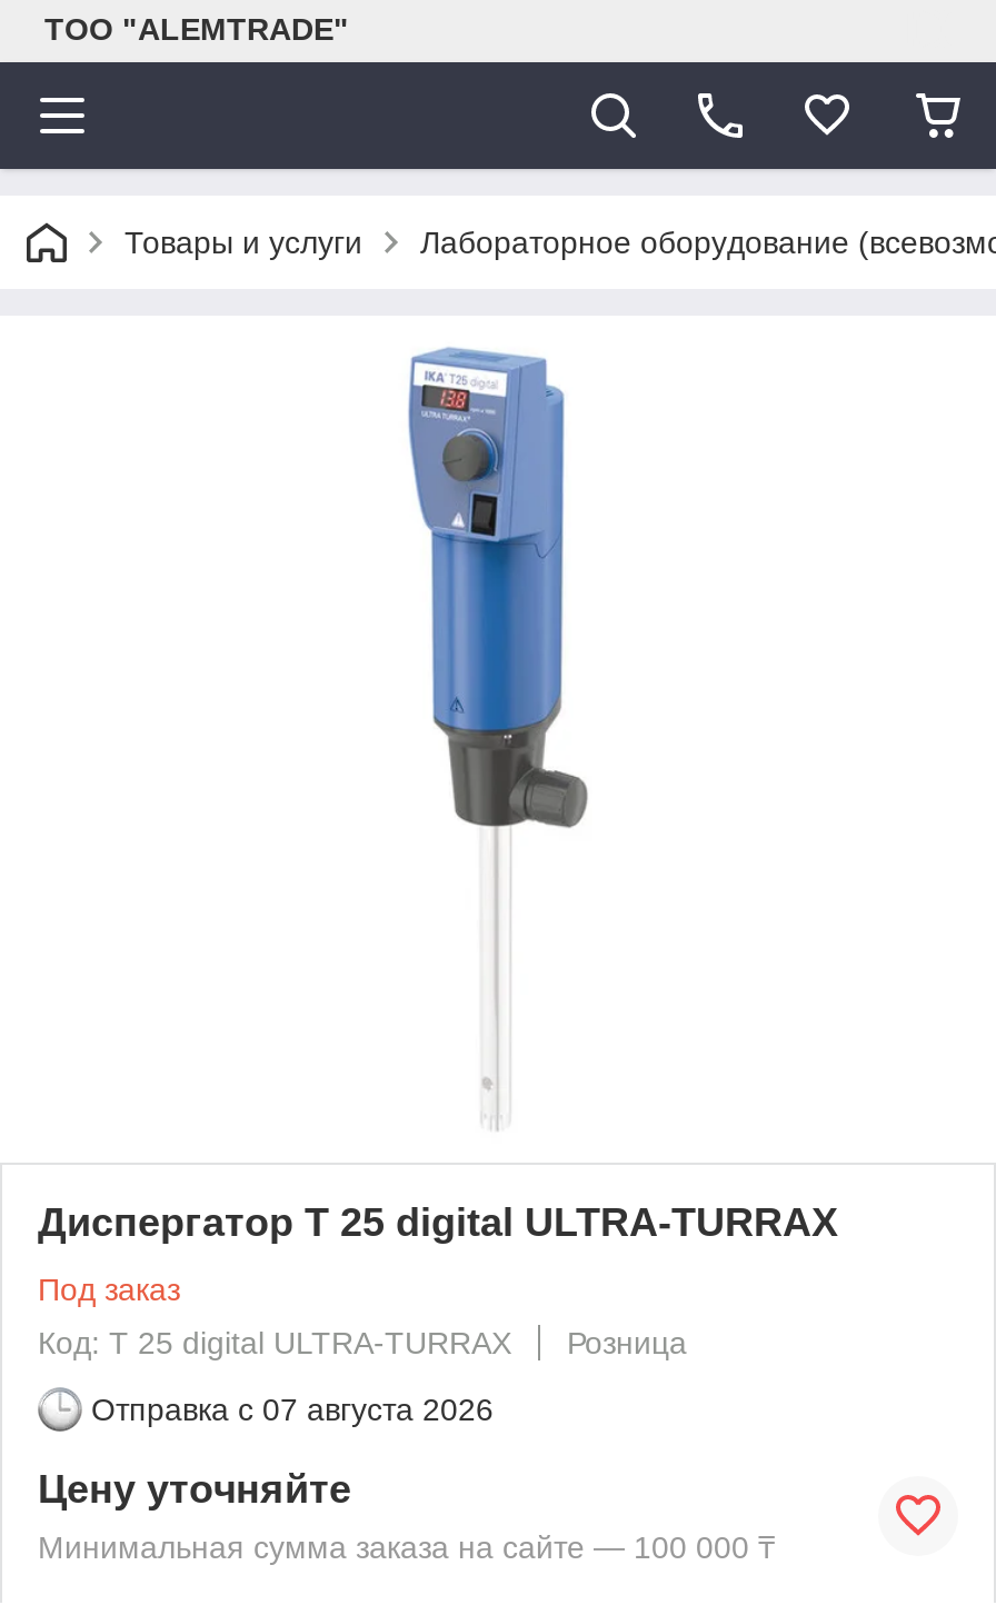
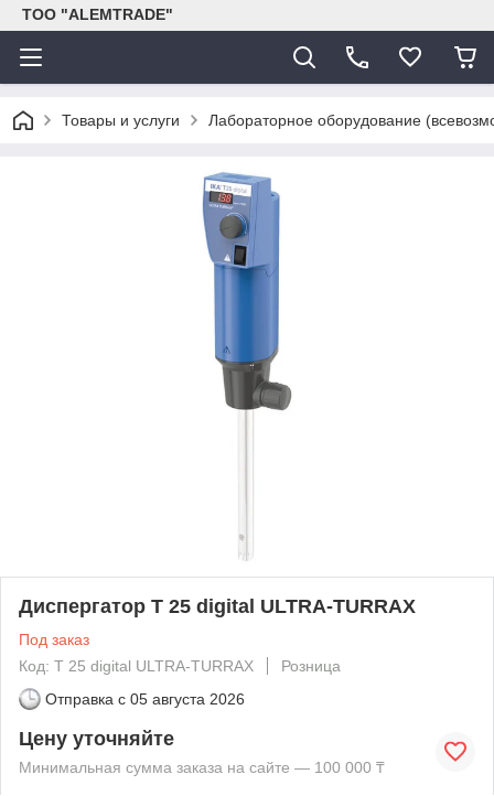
[91,1391,494,1427] Отправка с 07 августа 2026 -> [45,690,245,708] Отправка с 05 августа 2026

